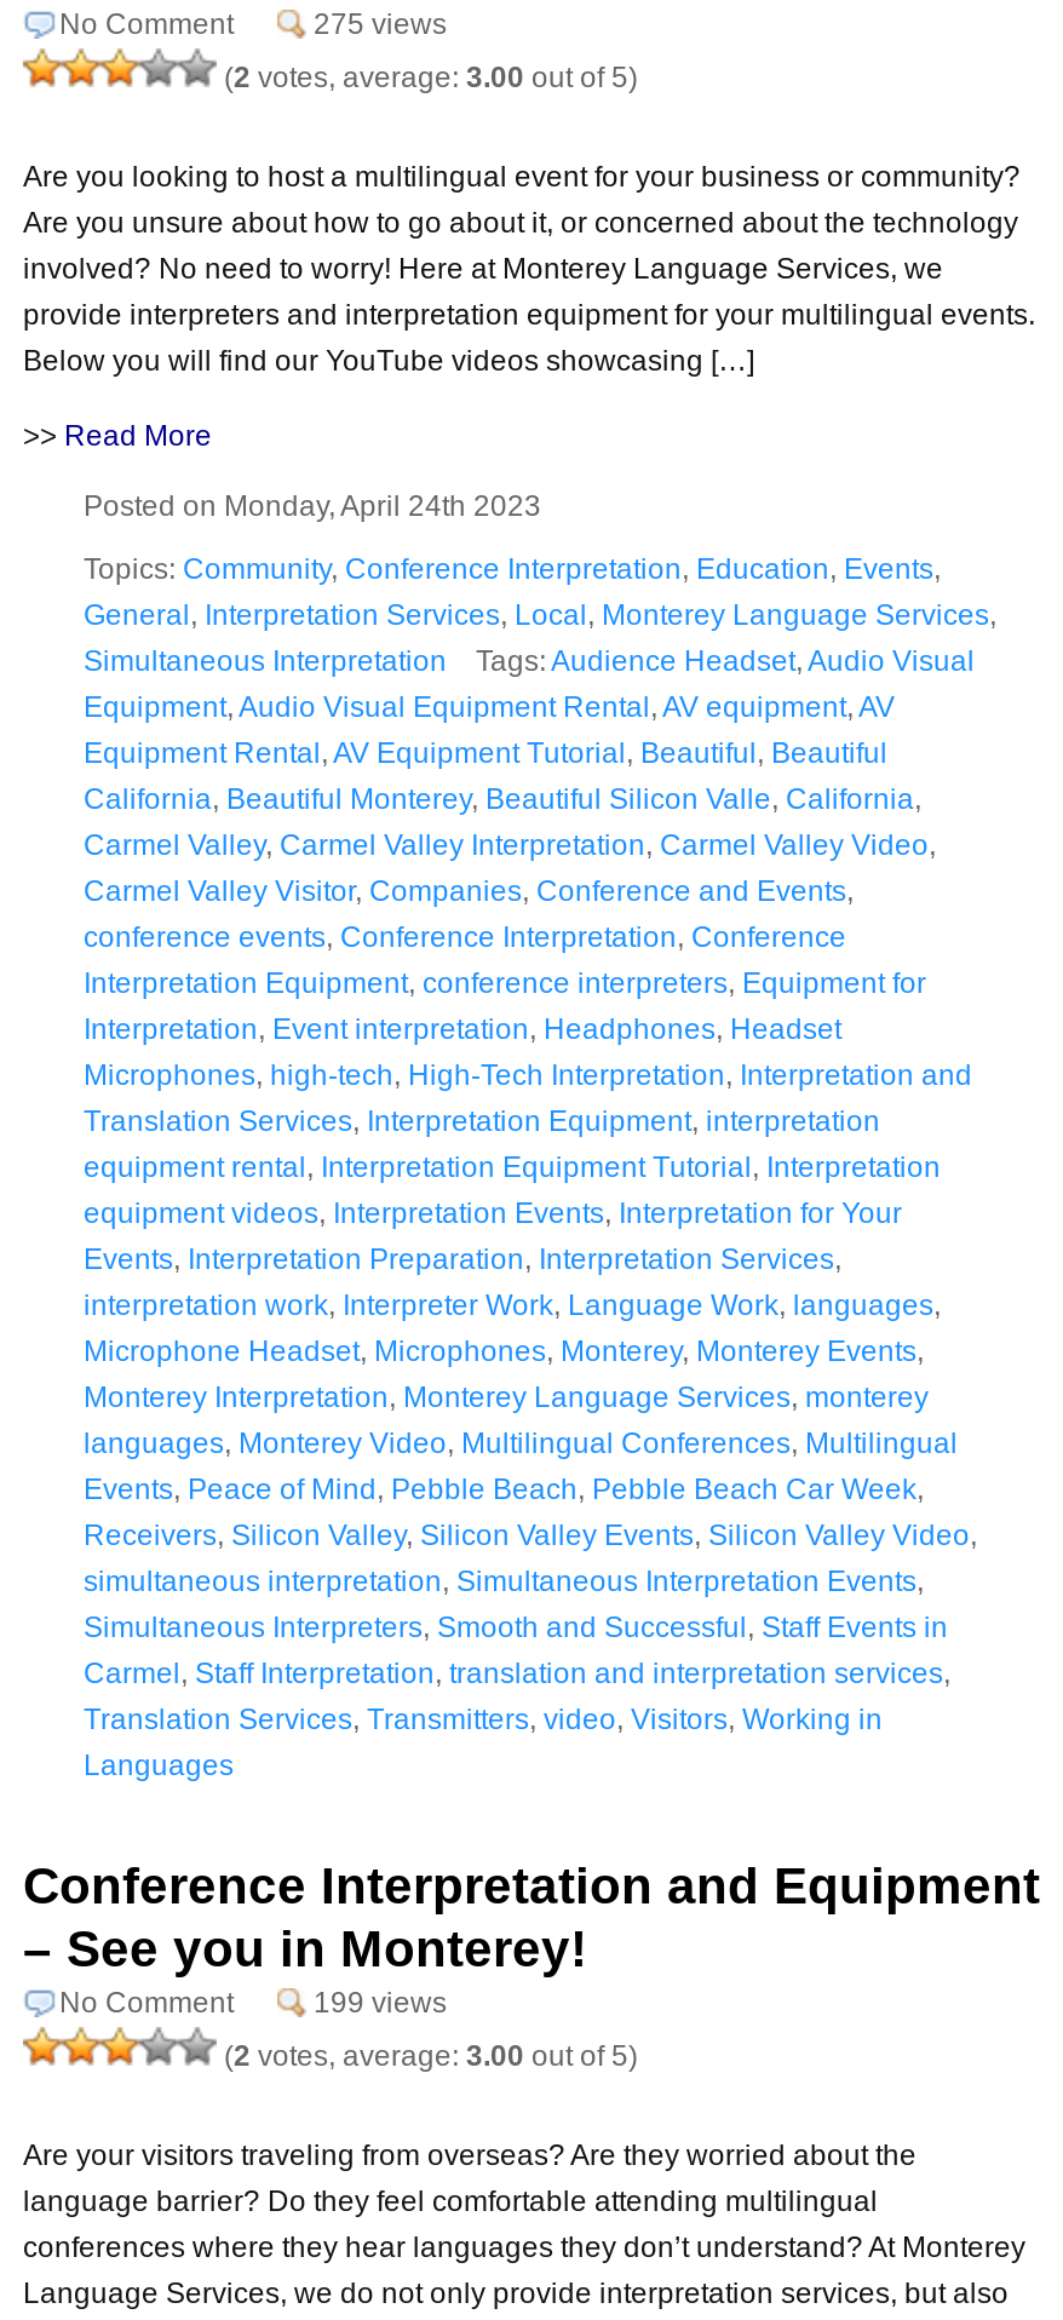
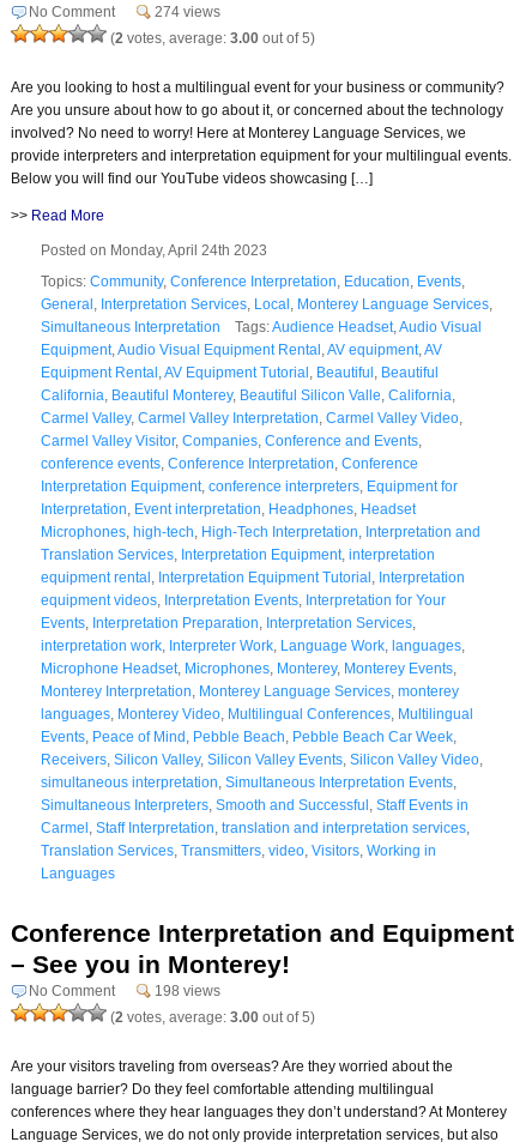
[314,7,447,41] 275 views -> [155,3,220,20] 274 views
[314,1985,447,2019] 199 views -> [155,982,220,999] 198 views

